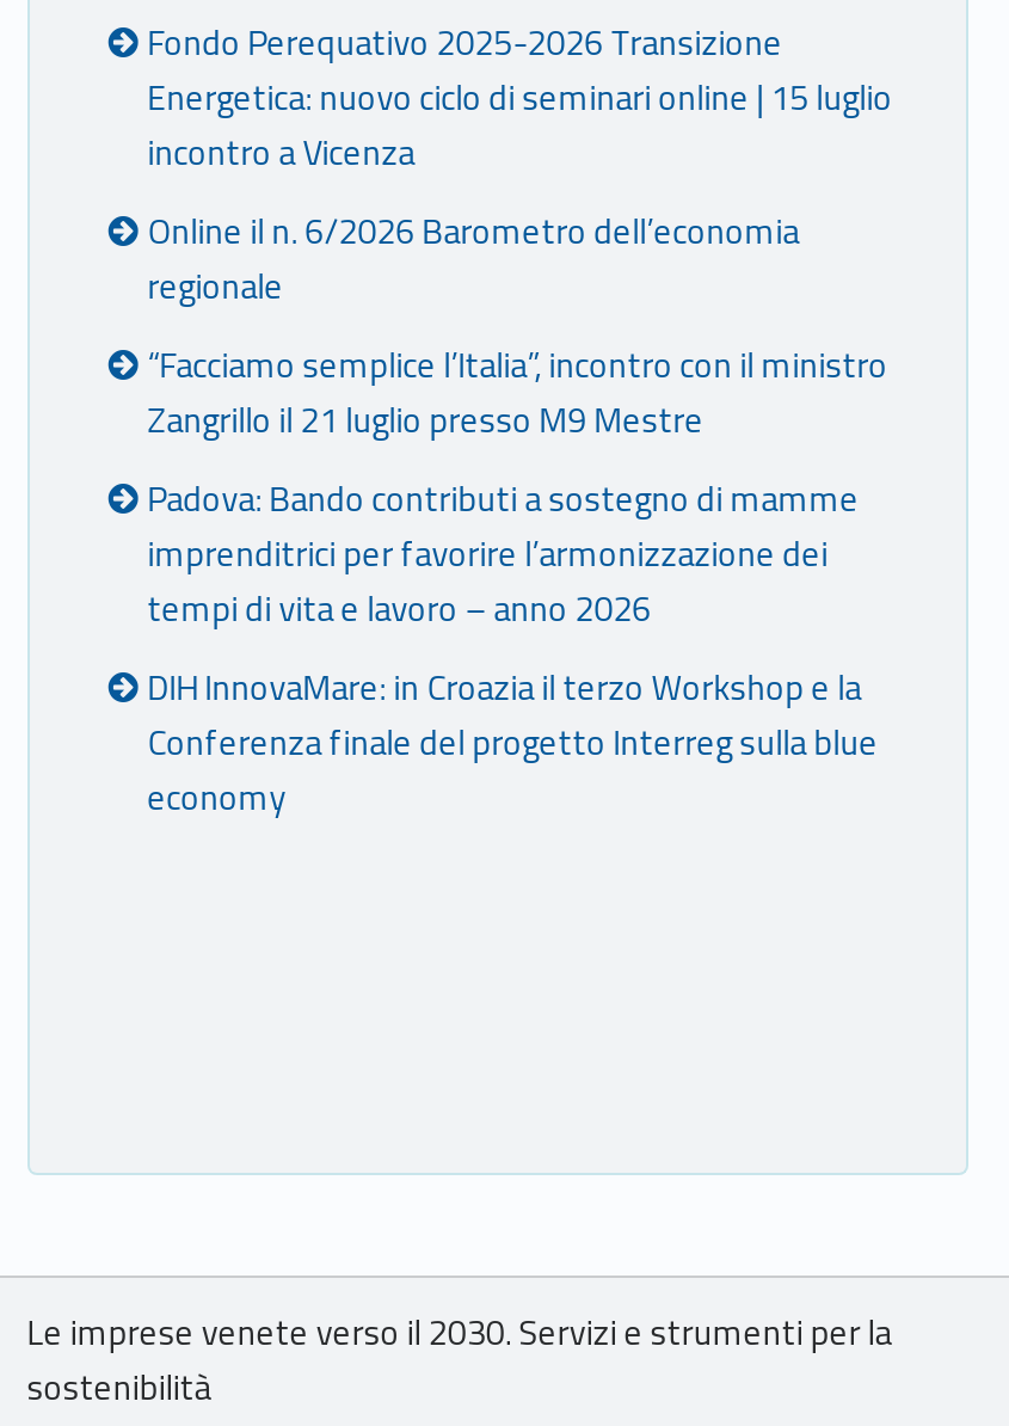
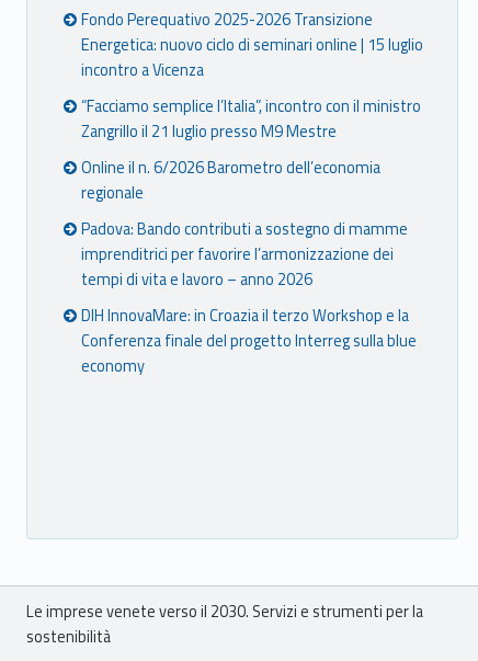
moved [147,205,799,312] -> [81,155,381,205]: Online il n. 6/2026 Barometro dell’economia | regionale
moved [147,339,888,446] -> [81,94,421,143]: “Facciamo semplice l’Italia”, incontro con il ministro | Zangrillo il 21 luglio presso M9 Mestre

